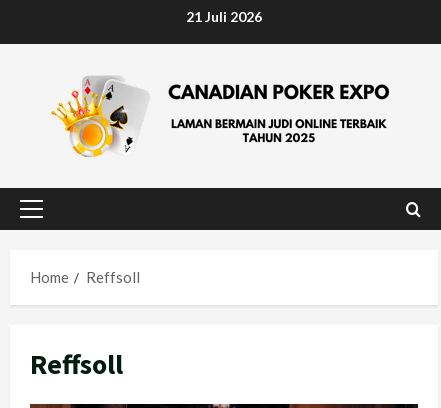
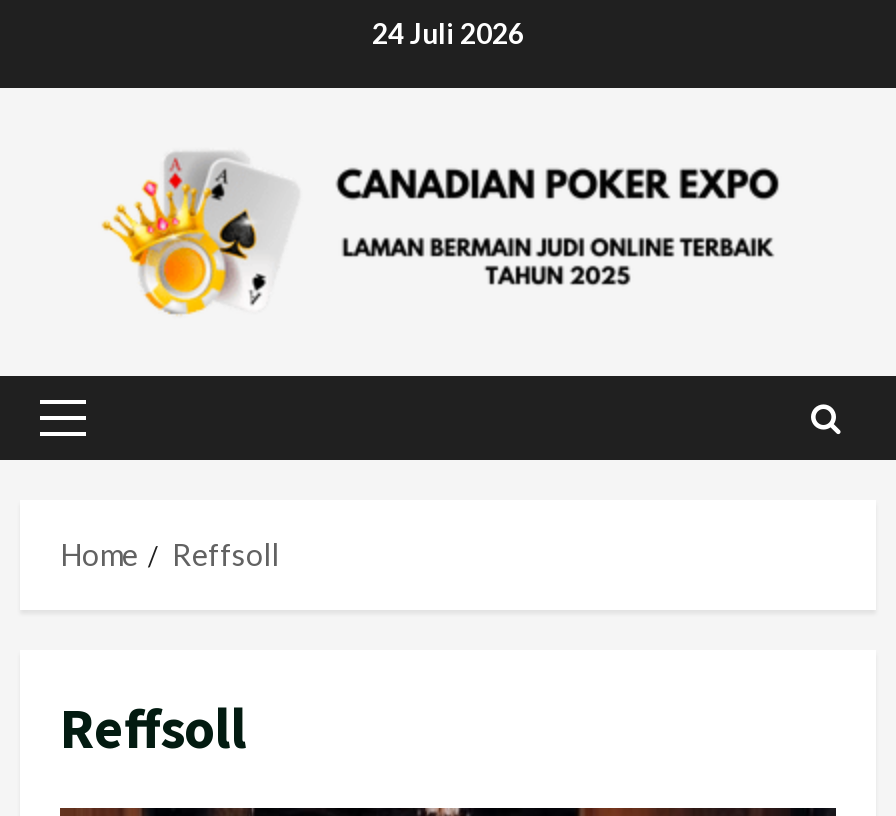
[186,8,262,25] 21 Juli 2026 -> [372,16,524,50] 24 Juli 2026

